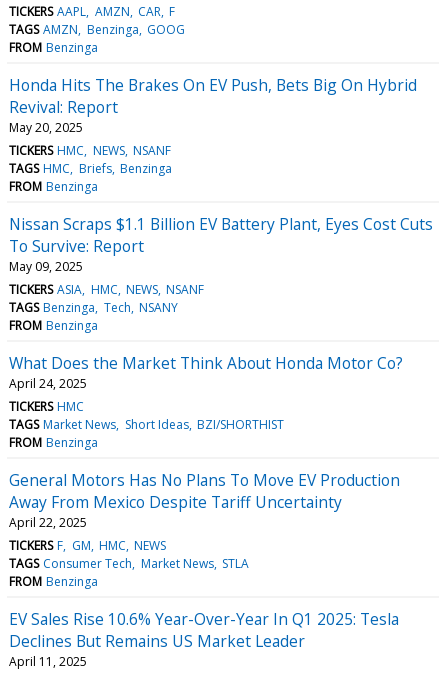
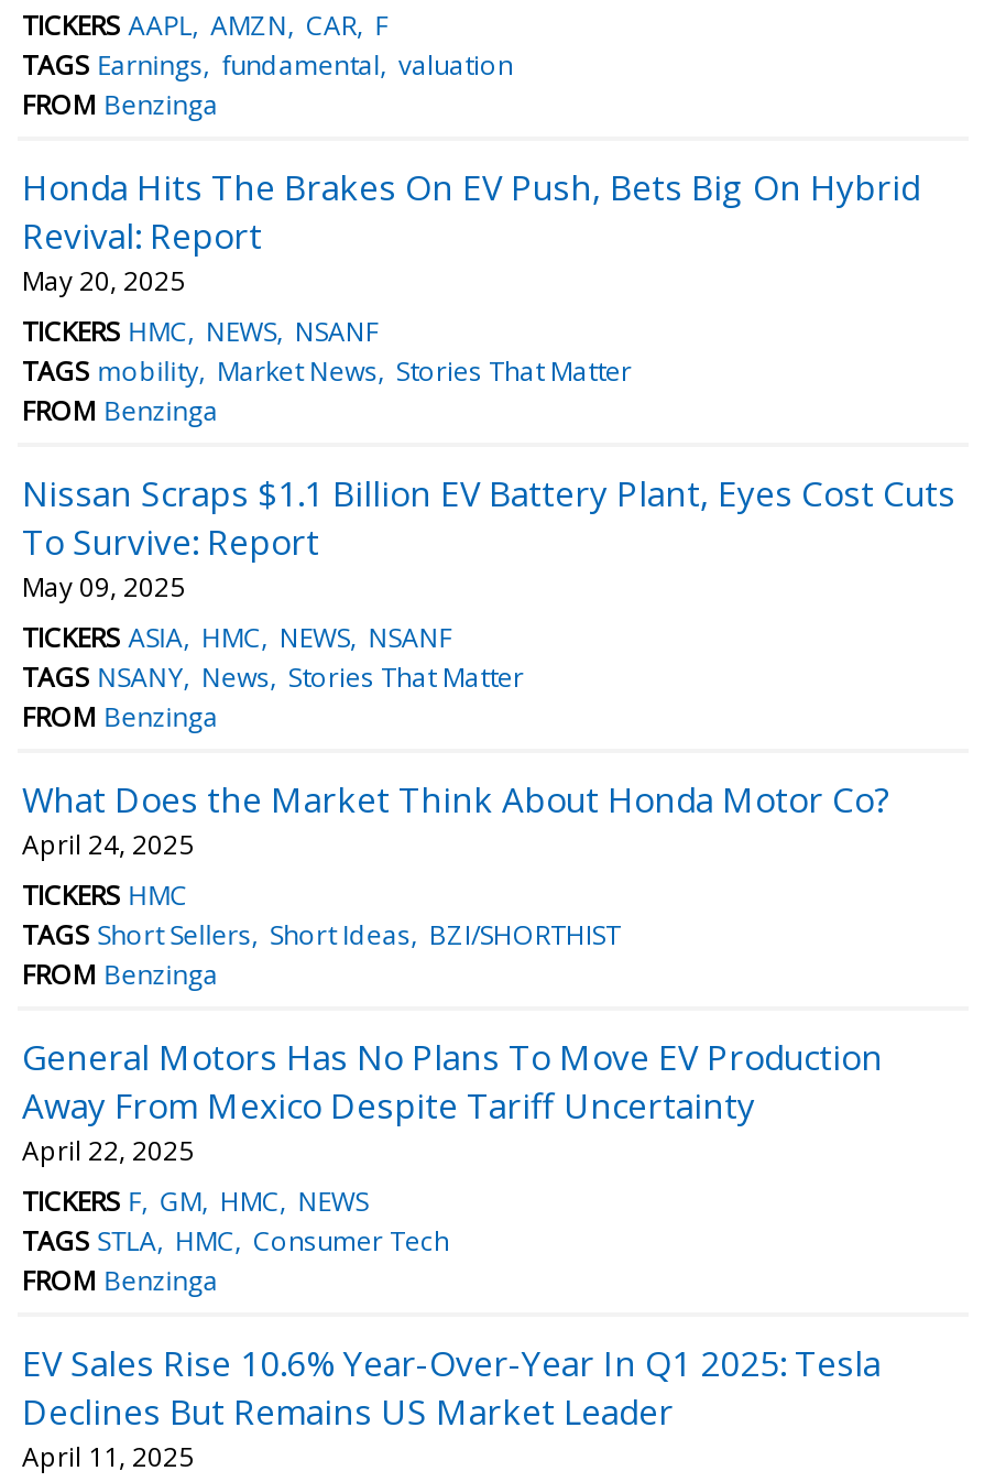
[9,21,185,38] TAGS AMZN Benzinga GOOG -> [22,46,513,83] TAGS Earnings fundamental valuation
[9,160,172,177] TAGS HMC Briefs Benzinga -> [22,352,632,390] TAGS mobility Market News Stories That Matter
[9,299,178,316] TAGS Benzinga Tech NSANY -> [22,658,524,696] TAGS NSANY News Stories That Matter
[9,416,284,433] TAGS Market News Short Ideas BZI/SHORTHIST -> [22,916,621,953] TAGS Short Sellers Short Ideas BZI/SHORTHIST
[9,555,249,572] TAGS Consumer Tech Market News STLA -> [22,1222,449,1259] TAGS STLA HMC Consumer Tech

